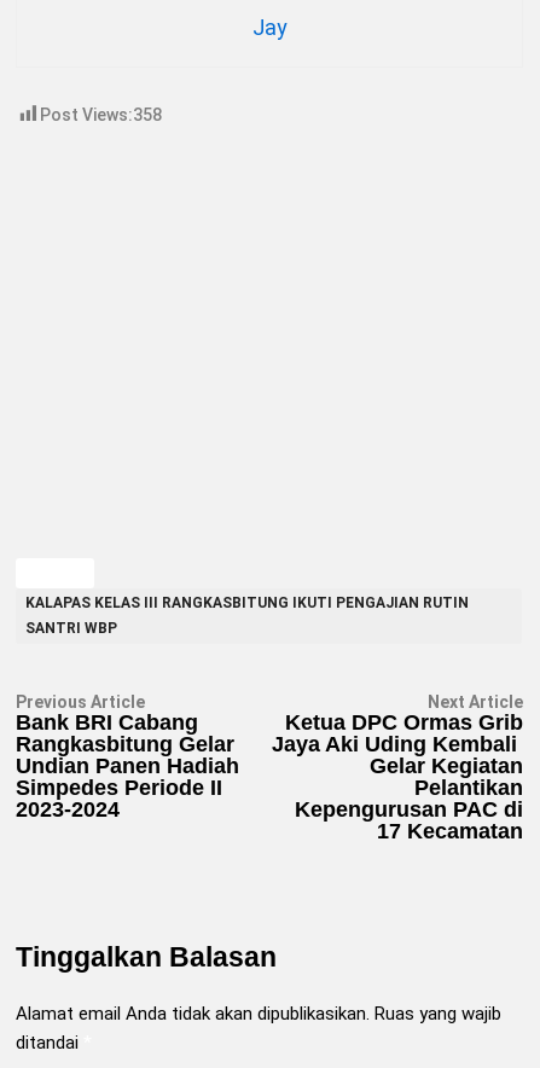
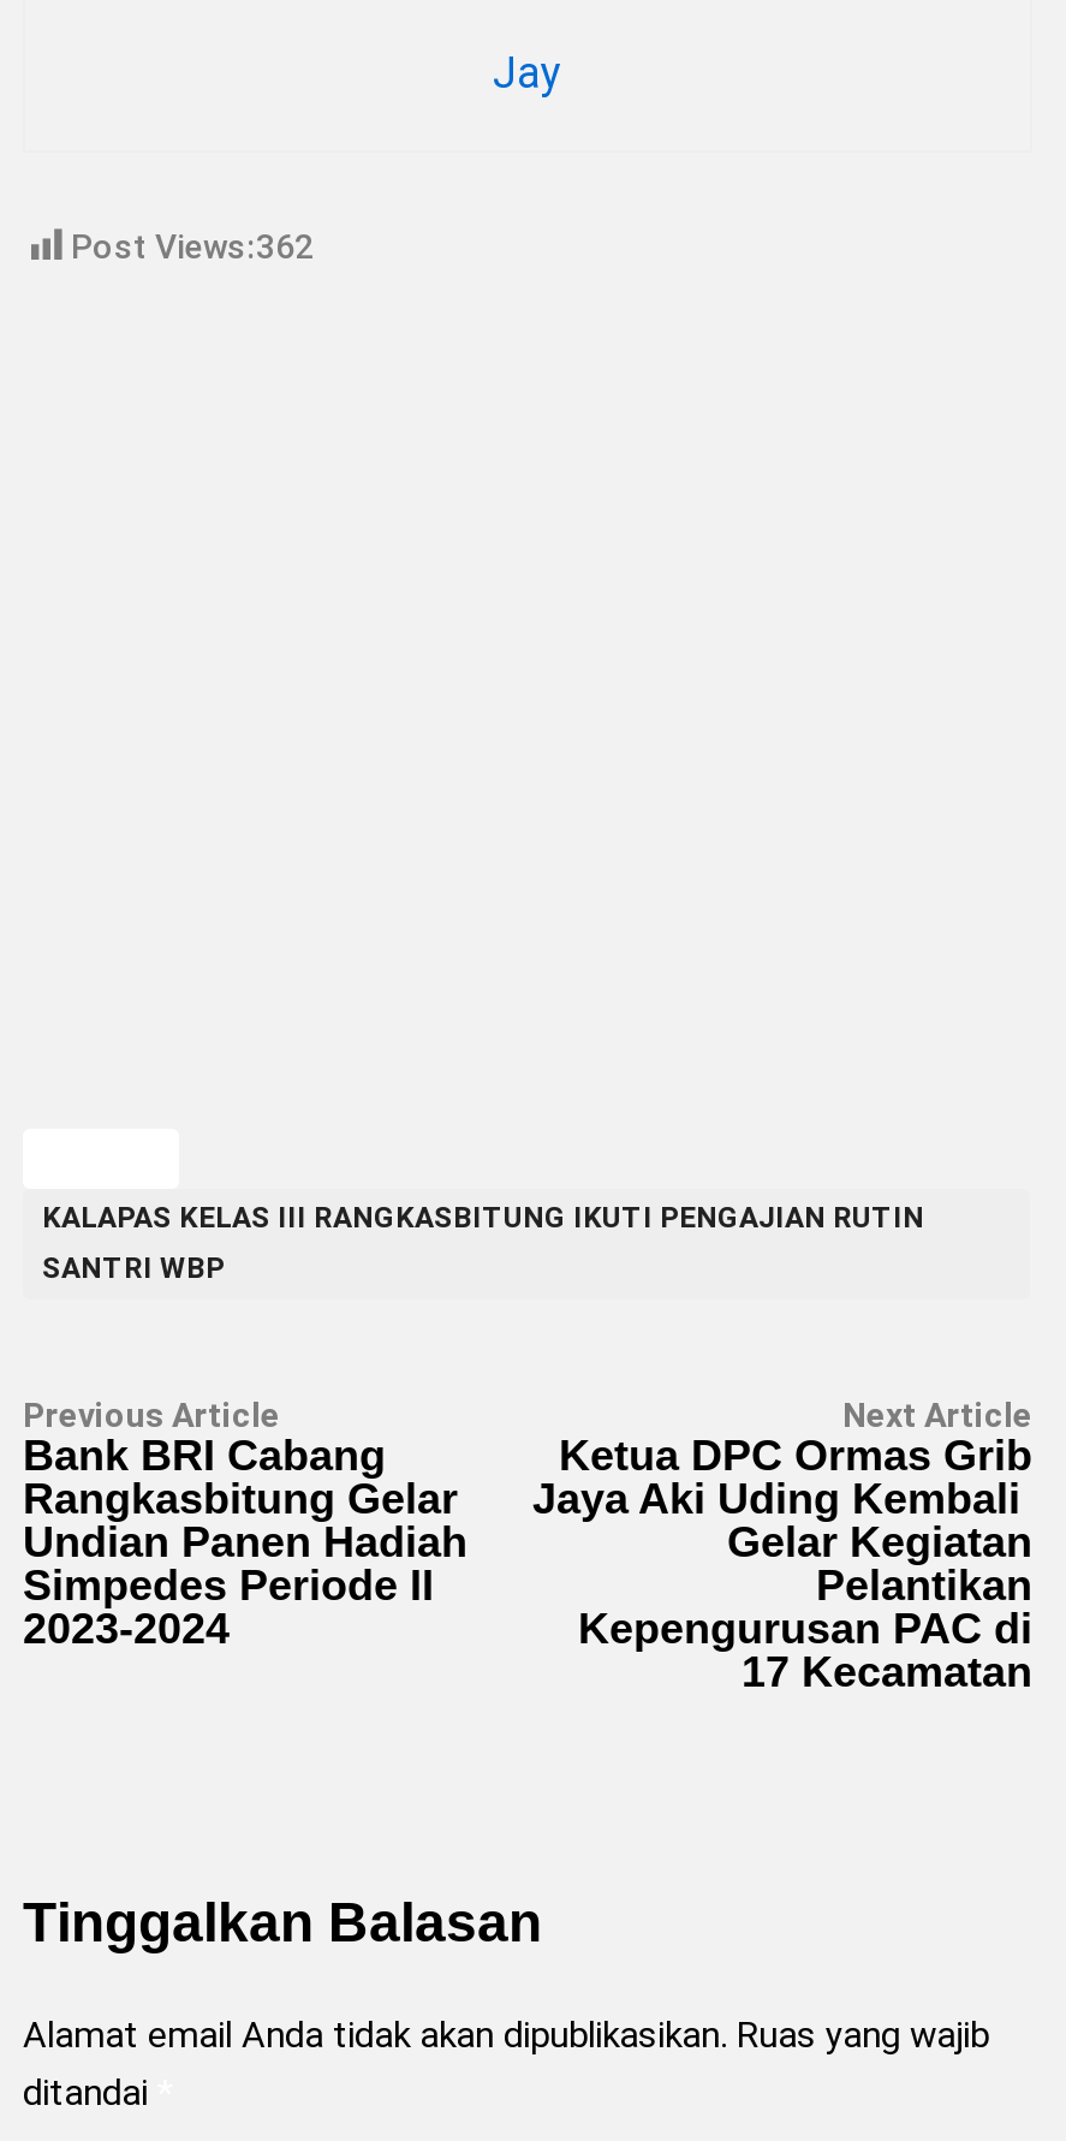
[40,105,162,125] Post Views:358 -> [71,228,314,266] Post Views:362

